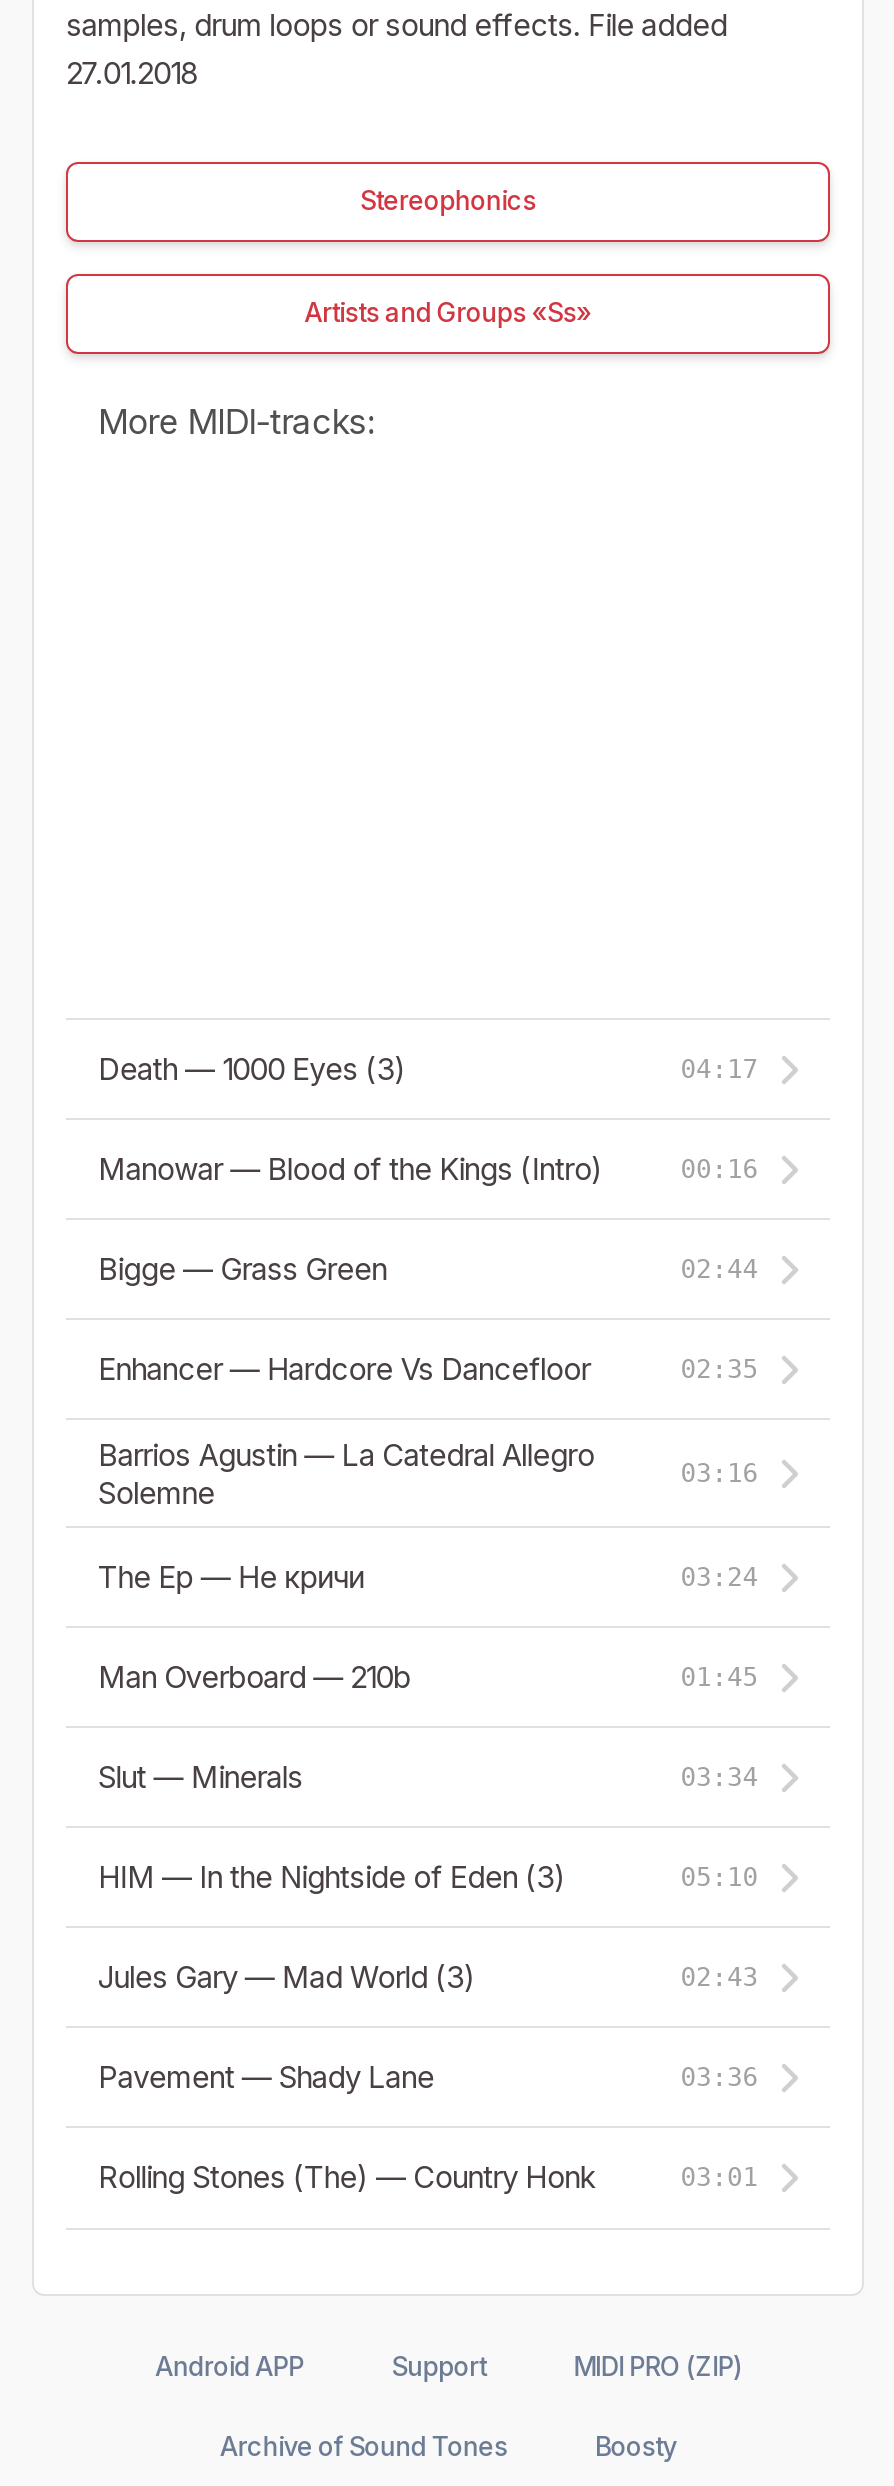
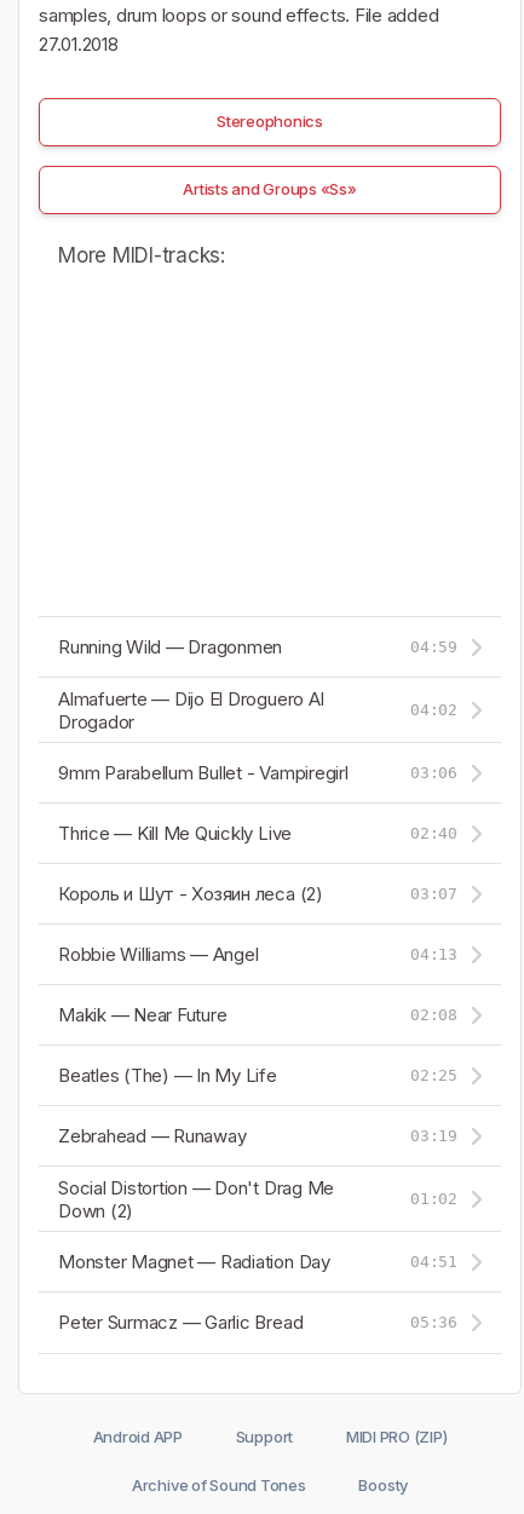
[98,1051,758,1089] Death — 1000 Eyes (3) | 04:17 -> [58,636,457,659] Running Wild — Dragonmen | 04:59
[98,1151,758,1189] Manowar — Blood of the Kings (Intro) | 00:16 -> [58,687,457,733] Almafuerte — Dijo El Droguero Al | Drogador | 04:02
[98,1251,758,1289] Bigge — Grass Green | 02:44 -> [58,762,457,785] 9mm Parabellum Bullet - Vampiregirl | 03:06
[98,1351,758,1389] Enhancer — Hardcore Vs Dancefloor | 02:35 -> [58,822,457,845] Thrice — Kill Me Quickly Live | 02:40
[98,1436,758,1512] Barrios Agustin — La Catedral Allegro | Solemne | 03:16 -> [58,883,457,906] Король и Шут - Хозяин леса (2) | 03:07
[98,1559,758,1597] The Ep — Не кричи | 03:24 -> [58,943,457,966] Robbie Williams — Angel | 04:13
[98,1659,758,1697] Man Overboard — 210b | 01:45 -> [58,1004,457,1027] Makik — Near Future | 02:08
[98,1759,758,1797] Slut — Minerals | 03:34 -> [58,1064,457,1087] Beatles (The) — In My Life | 02:25
[98,1859,758,1897] HIM — In the Nightside of Eden (3) | 05:10 -> [58,1125,457,1148] Zebrahead — Runaway | 03:19
[98,1959,758,1997] Jules Gary — Mad World (3) | 02:43 -> [58,1176,457,1222] Social Distortion — Don't Drag Me | Down (2) | 01:02
[98,2059,758,2097] Pavement — Shady Lane | 03:36 -> [58,1251,457,1274] Monster Magnet — Radiation Day | 04:51
[98,2159,758,2197] Rolling Stones (The) — Country Honk | 03:01 -> [58,1311,457,1334] Peter Surmacz — Garlic Bread | 05:36

